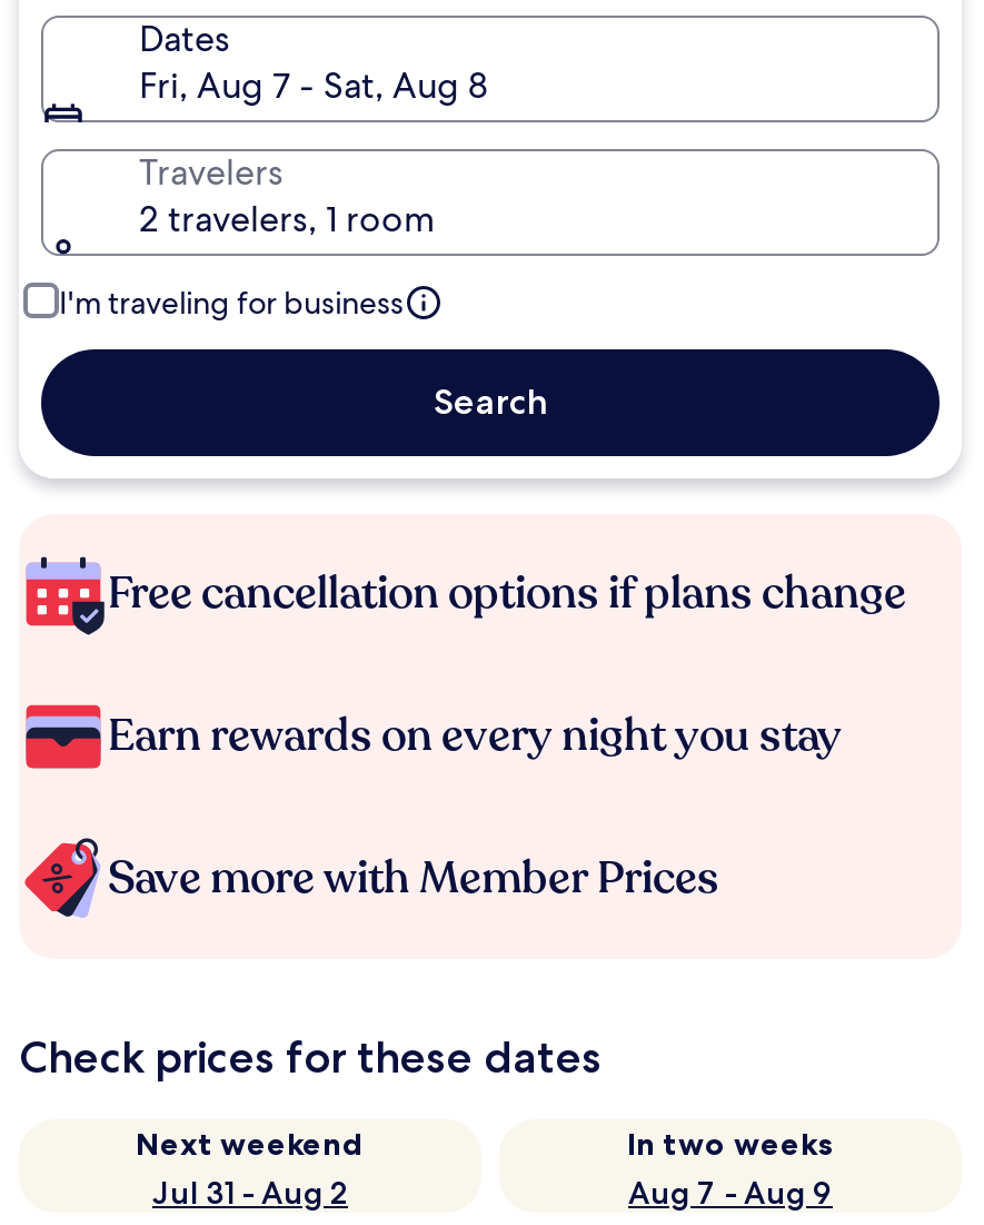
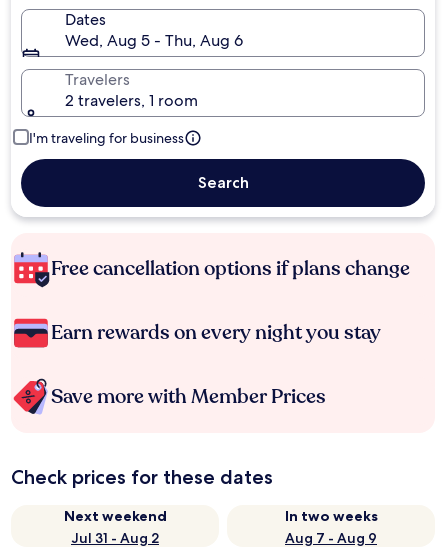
[139,62,488,109] Fri, Aug 7 - Sat, Aug 8 -> [65,30,243,51] Wed, Aug 5 - Thu, Aug 6

